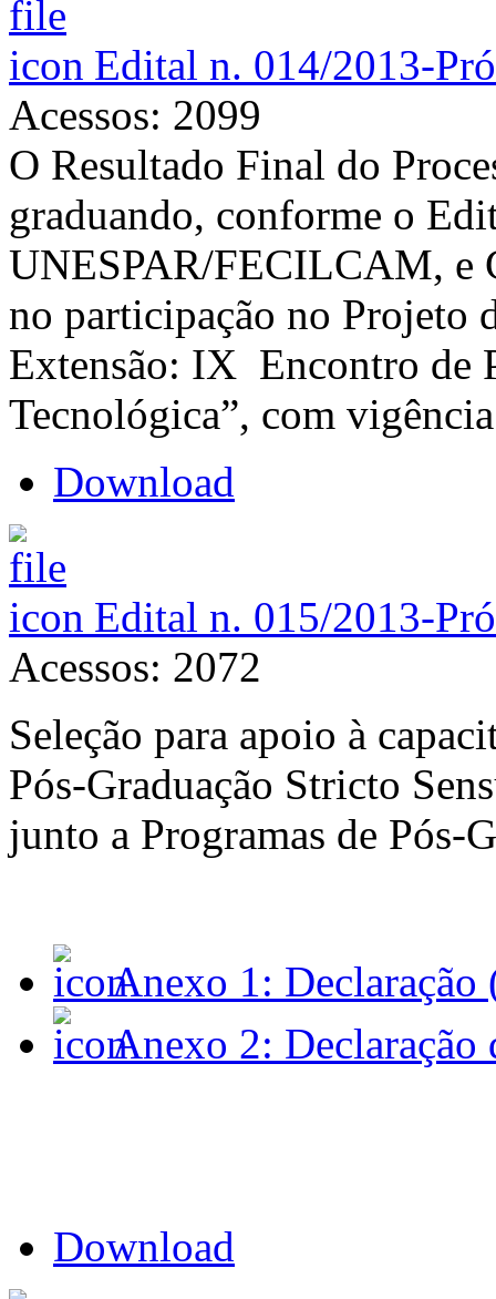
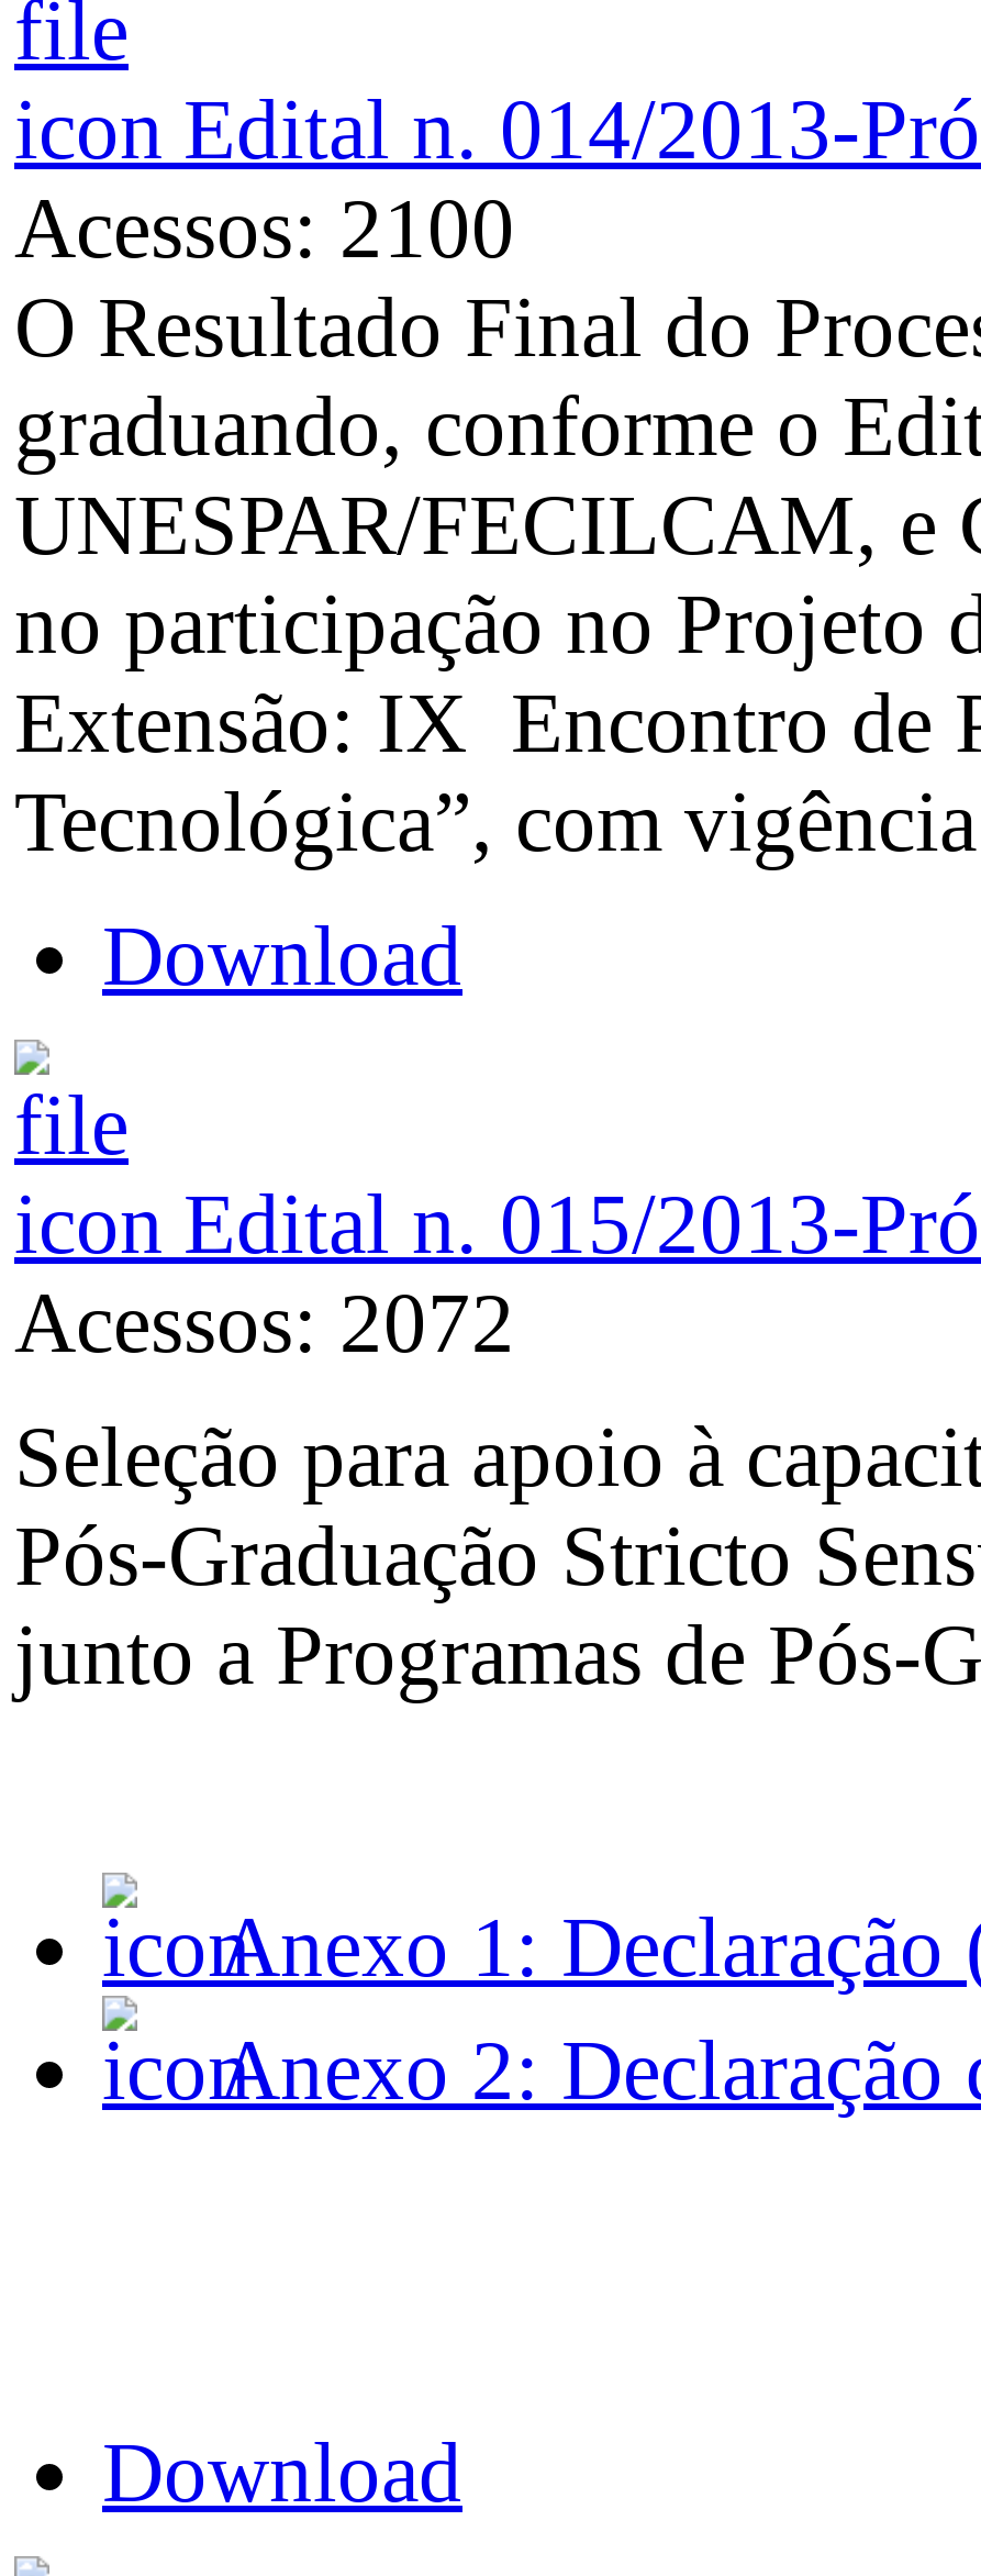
[9,91,261,139] Acessos: 2099 -> [14,180,515,275] Acessos: 2100

